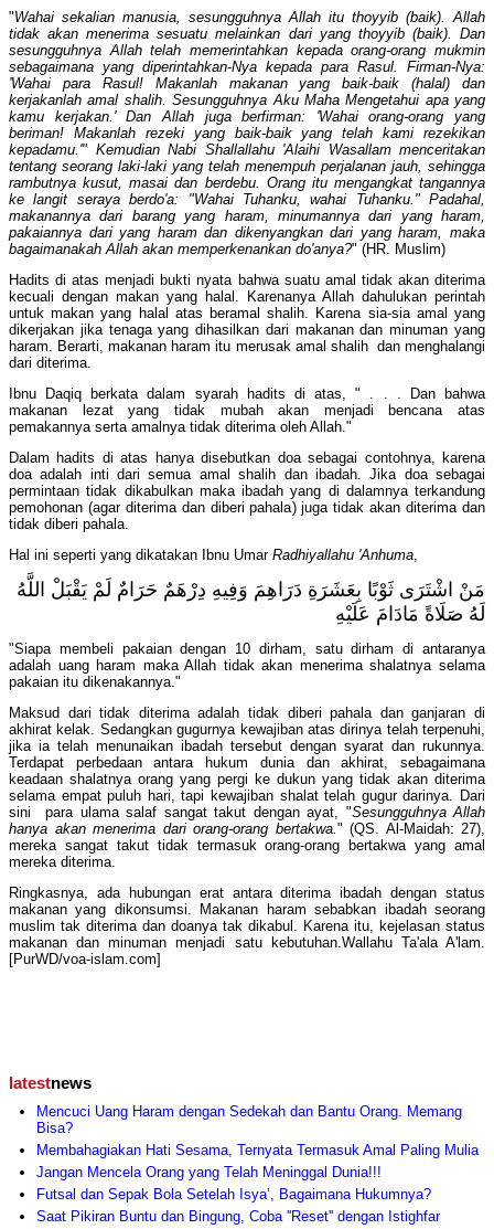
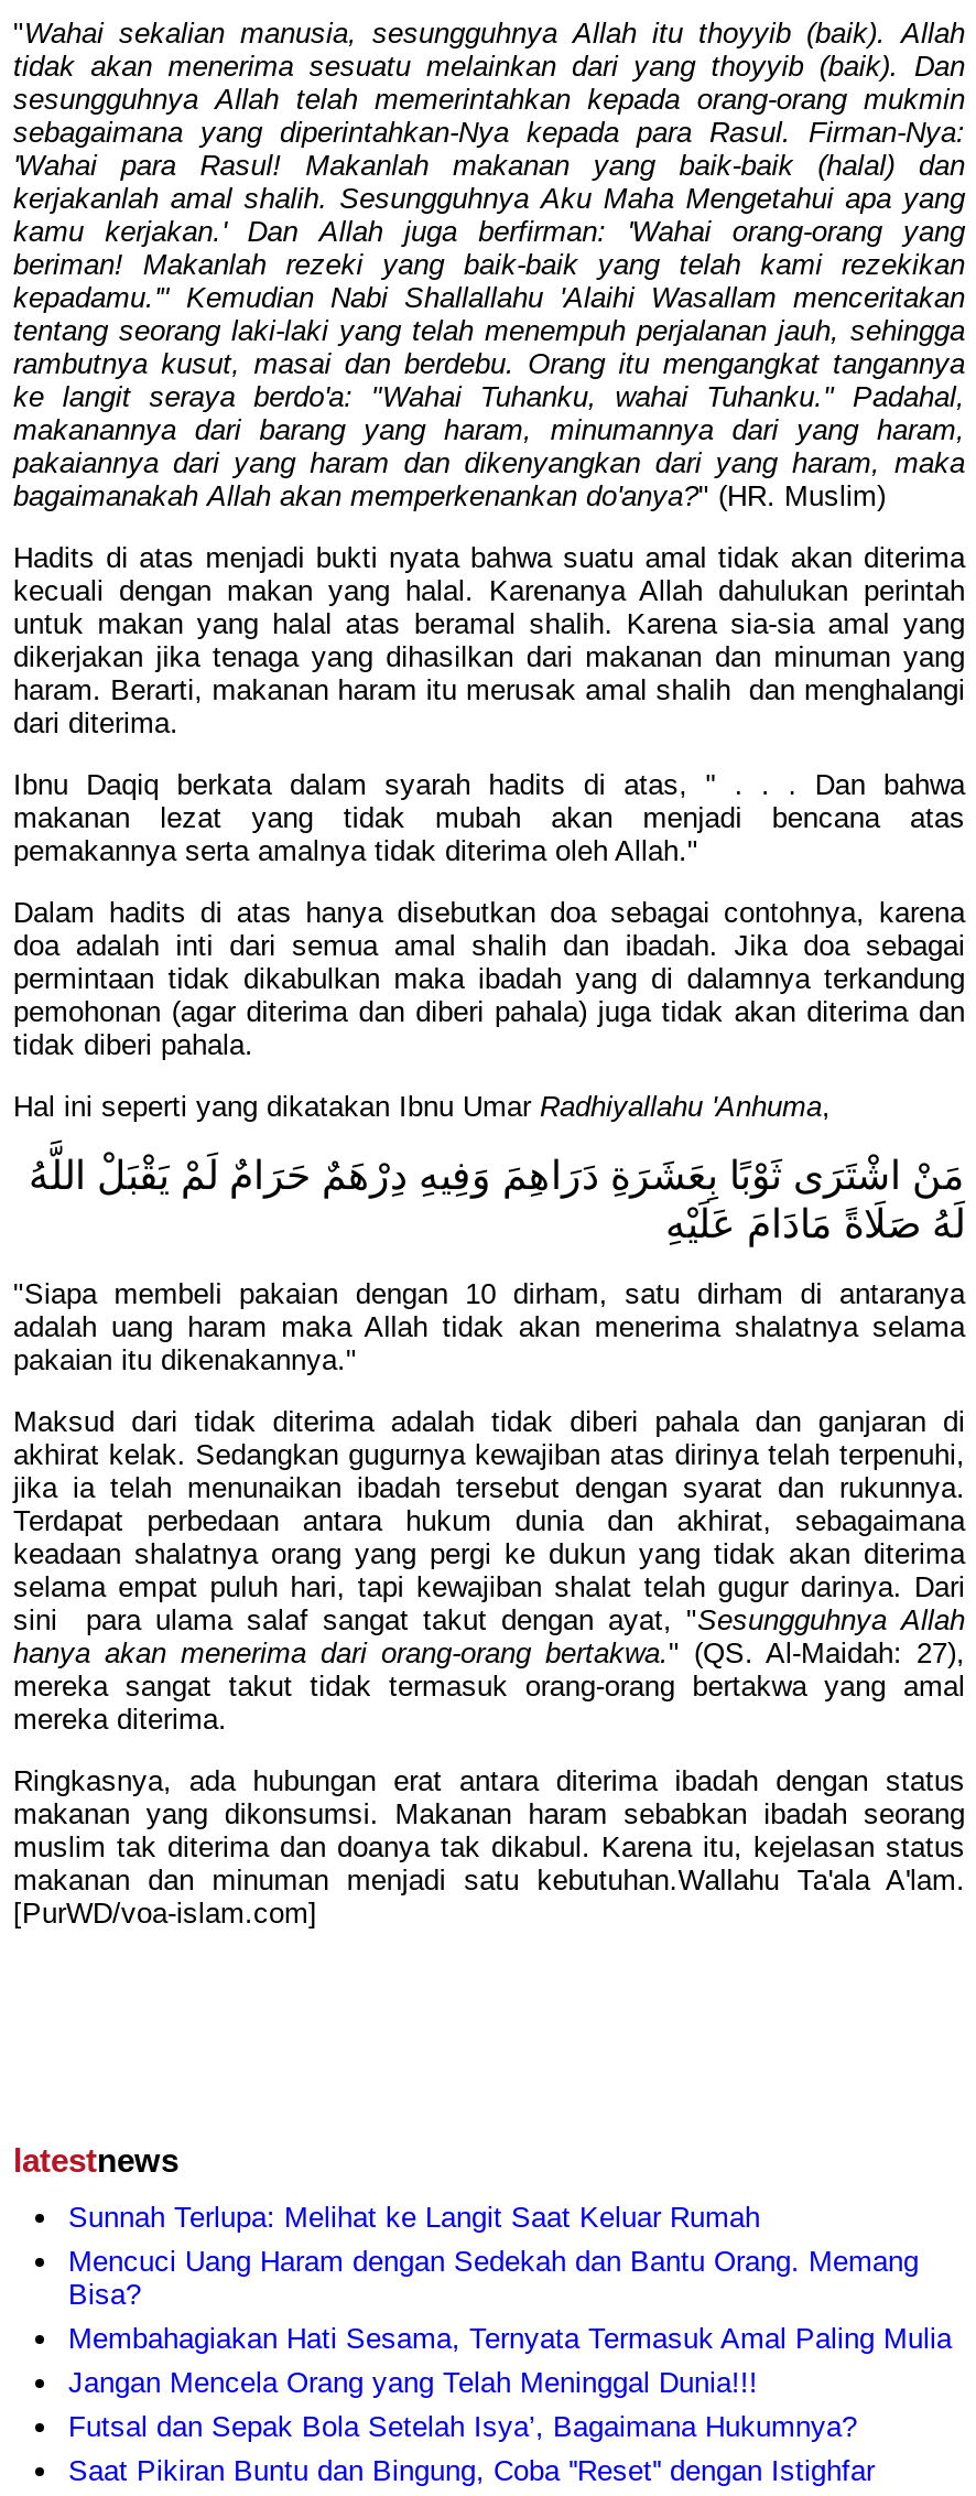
none -> [68,2201,760,2234] Sunnah Terlupa: Melihat ke Langit Saat Keluar Rumah

